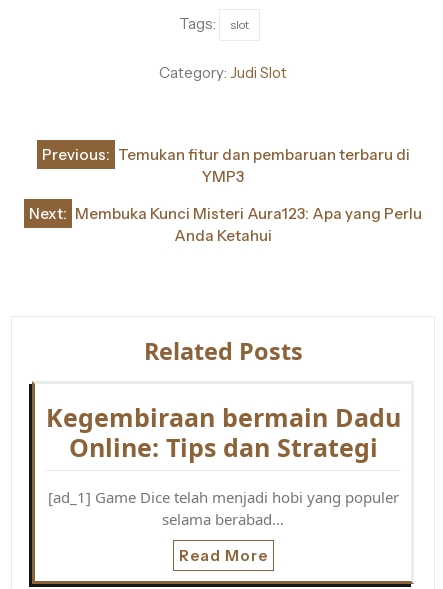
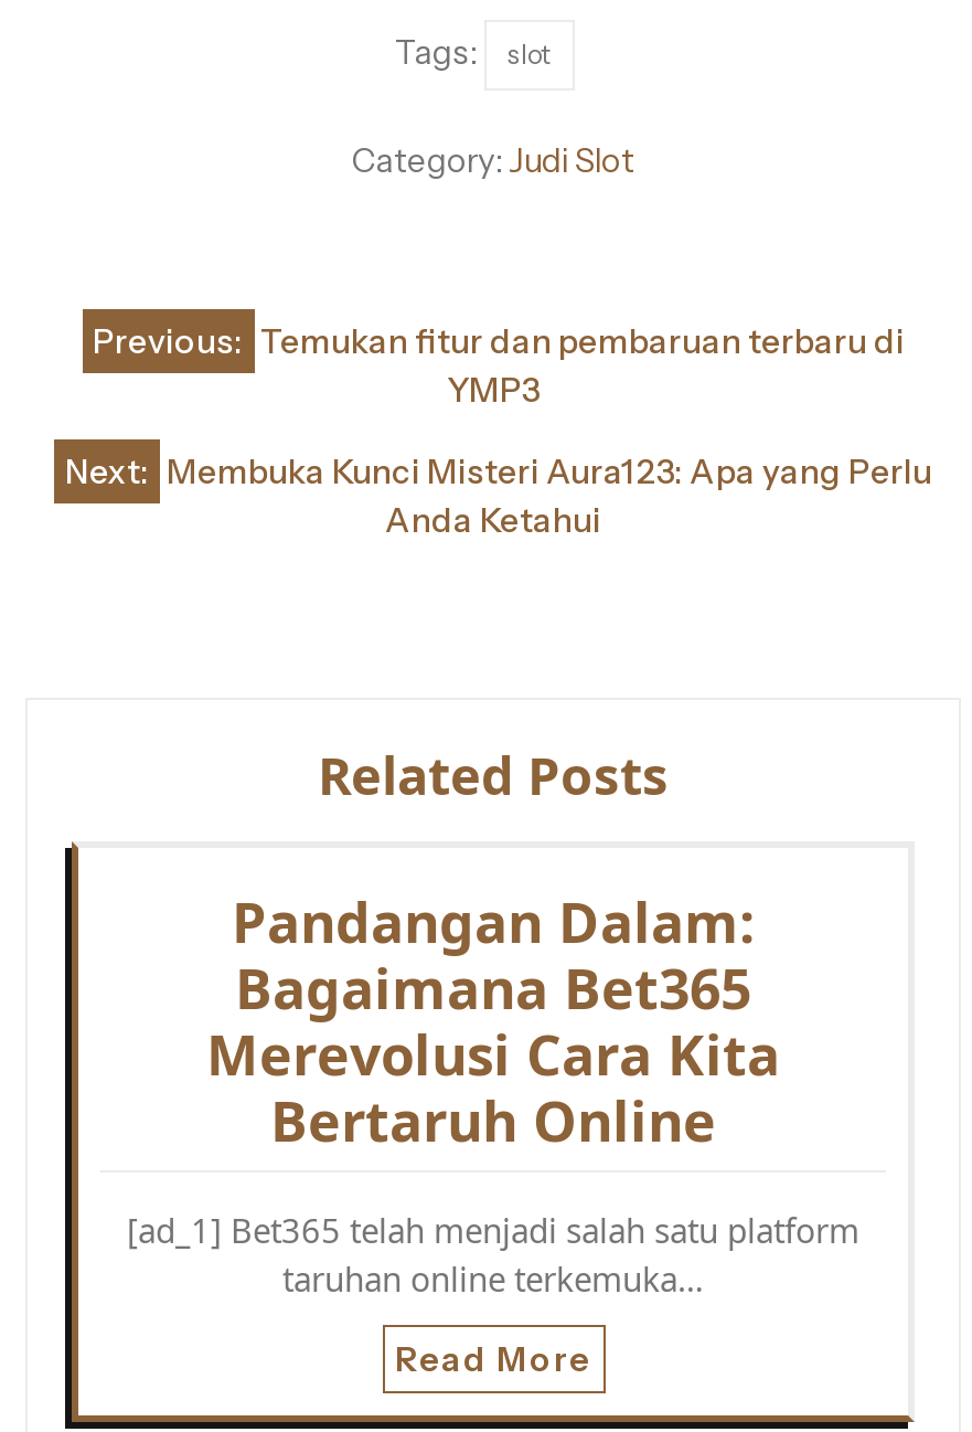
[45,400,400,464] Kegembiraan bermain Dadu | Online: Tips dan Strategi -> [206,883,780,1157] Pandangan Dalam: | Bagaimana Bet365 | Merevolusi Cara Kita | Bertaruh Online
[47,487,398,529] [ad_1] Game Dice telah menjadi hobi yang populer | selama berabad… -> [127,1208,859,1301] [ad_1] Bet365 telah menjadi salah satu platform | taruhan online terkemuka…

